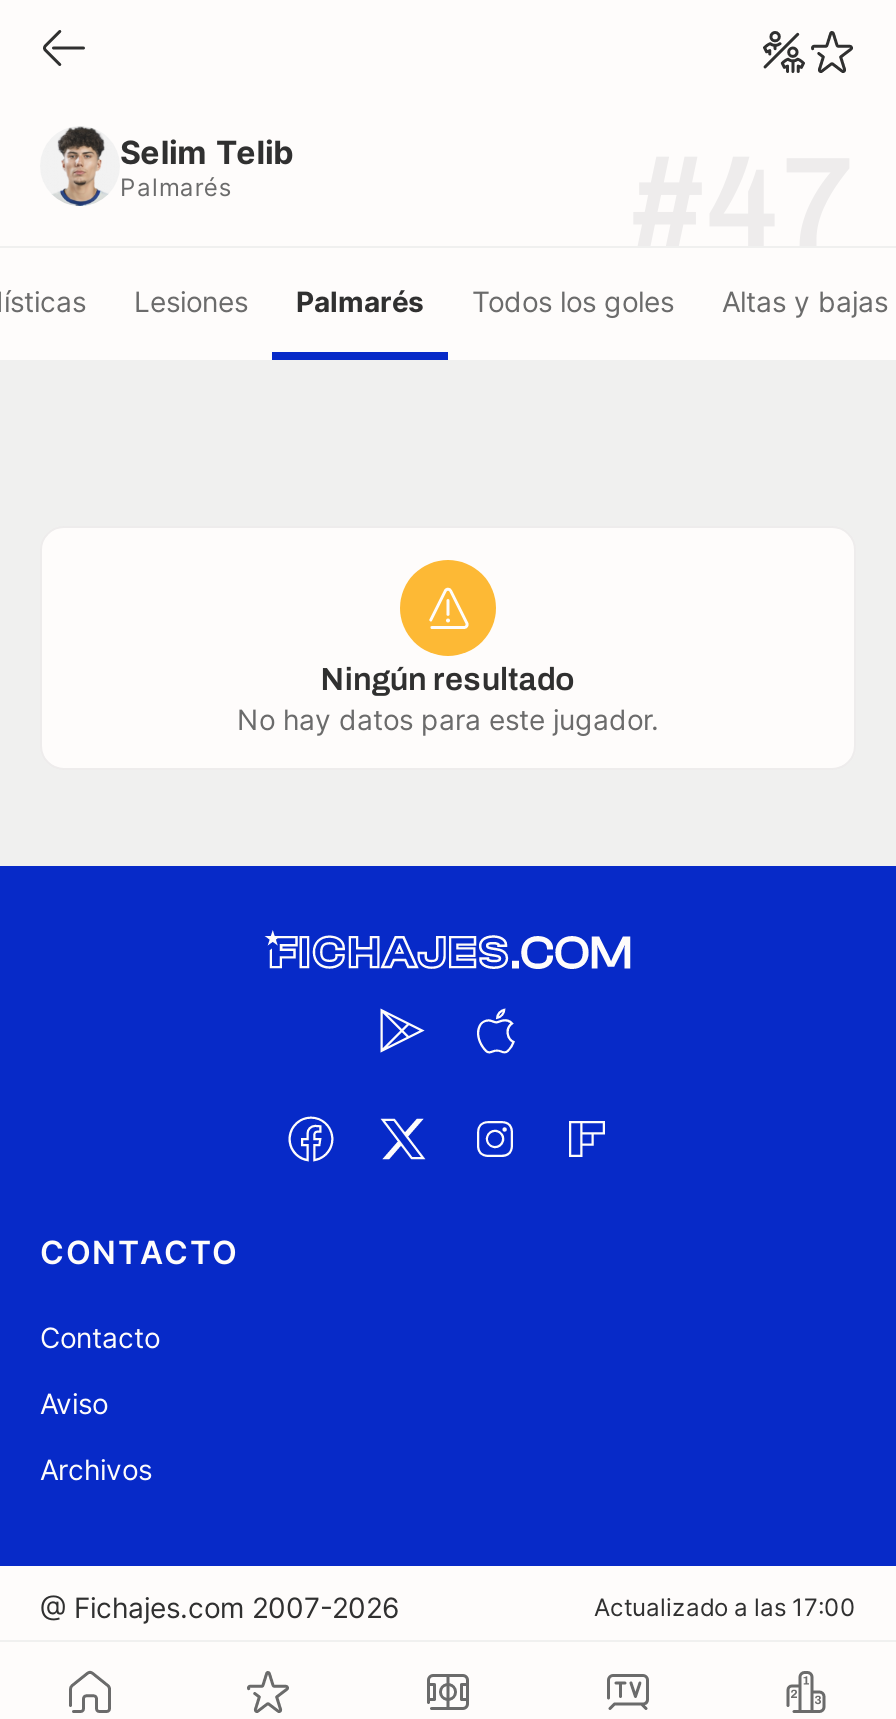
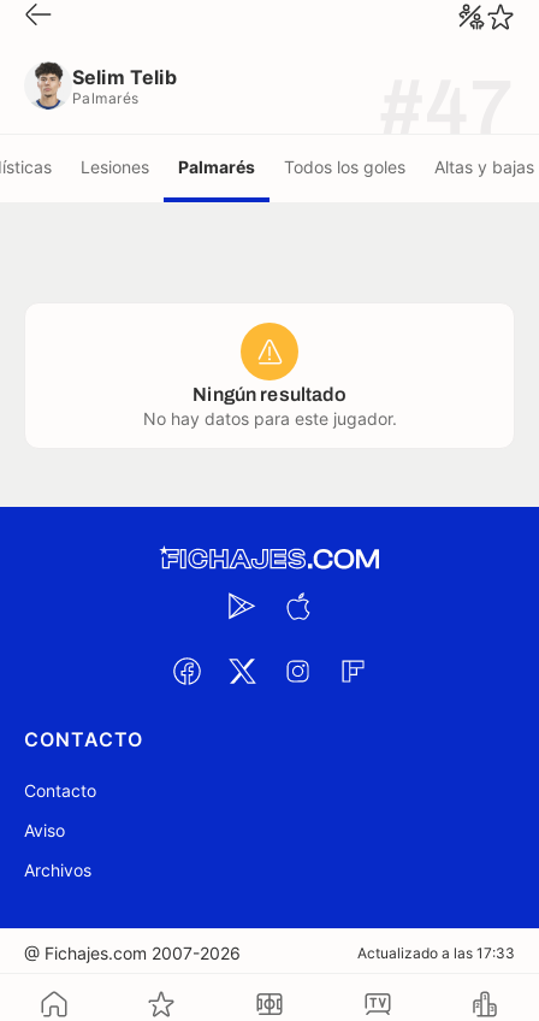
[594,1592,856,1622] Actualizado a las 17:00 -> [357,944,515,962] Actualizado a las 17:33

